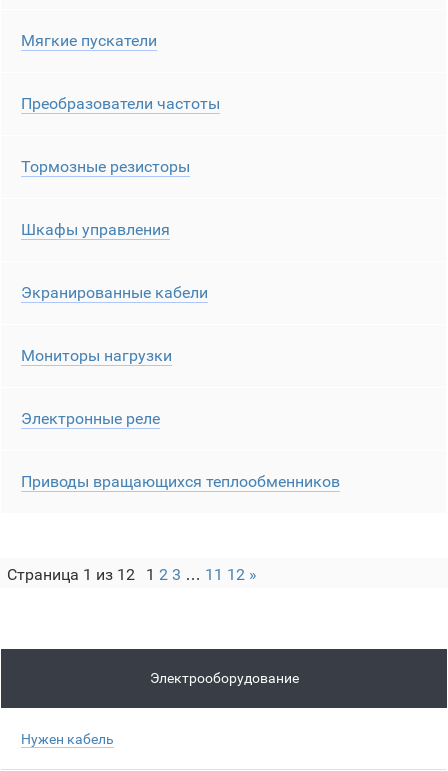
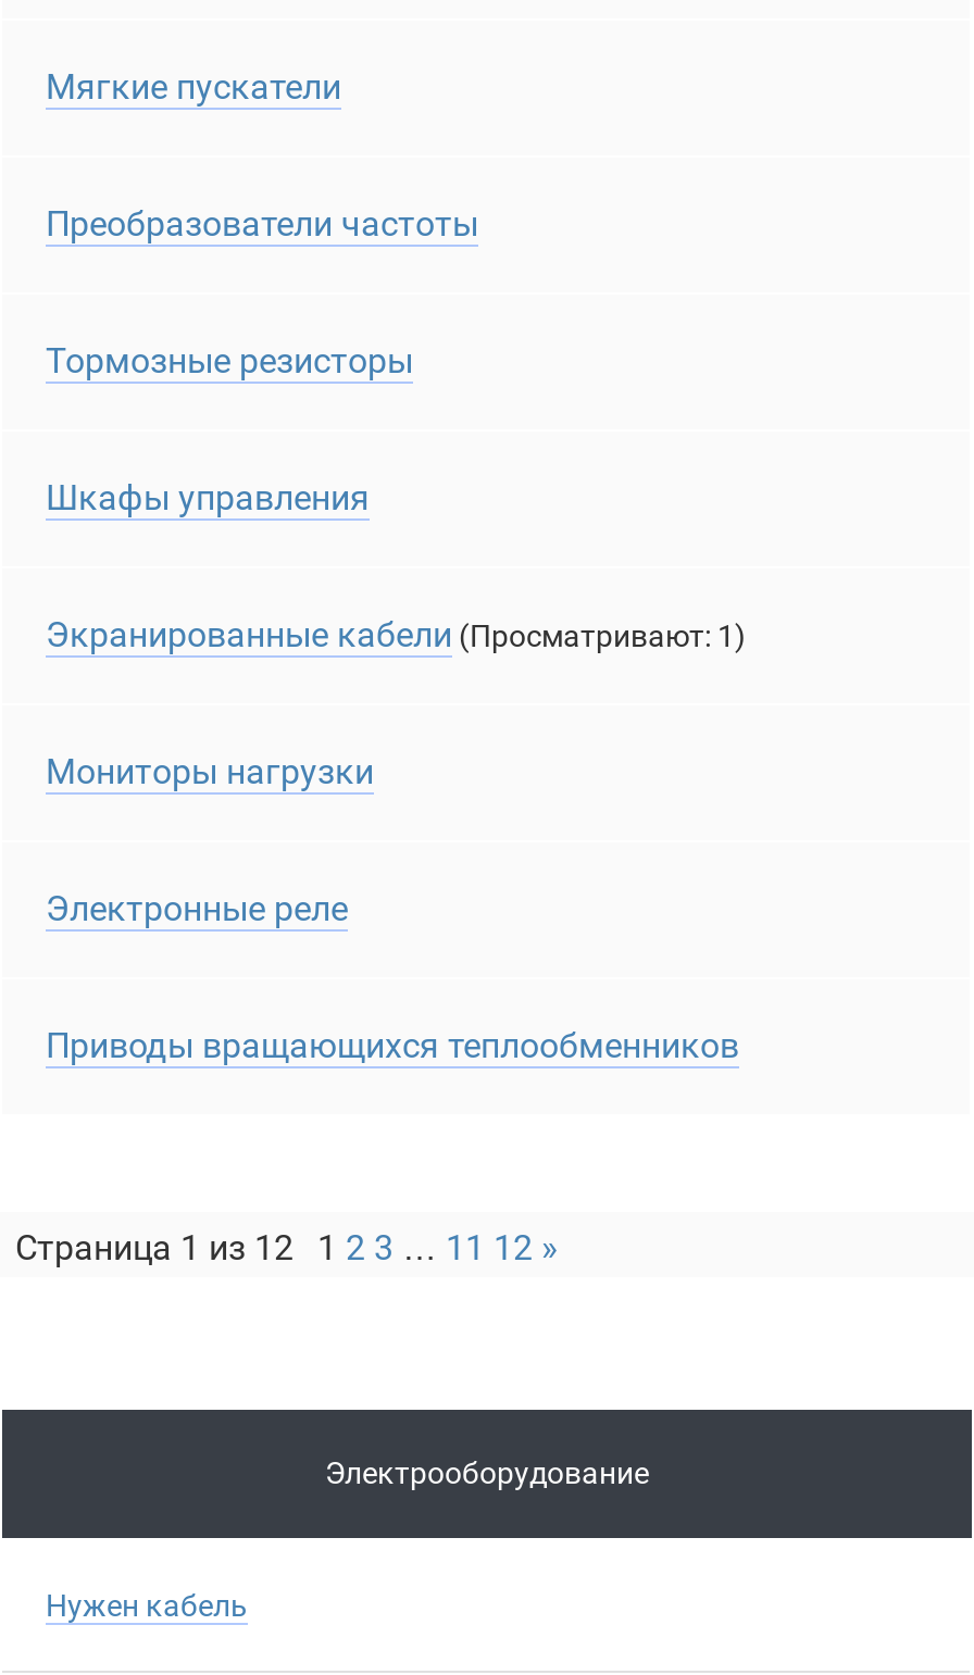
[21,283,208,302] Экранированные кабели -> [46,614,746,655] Экранированные кабели (Просматривают: 1)

